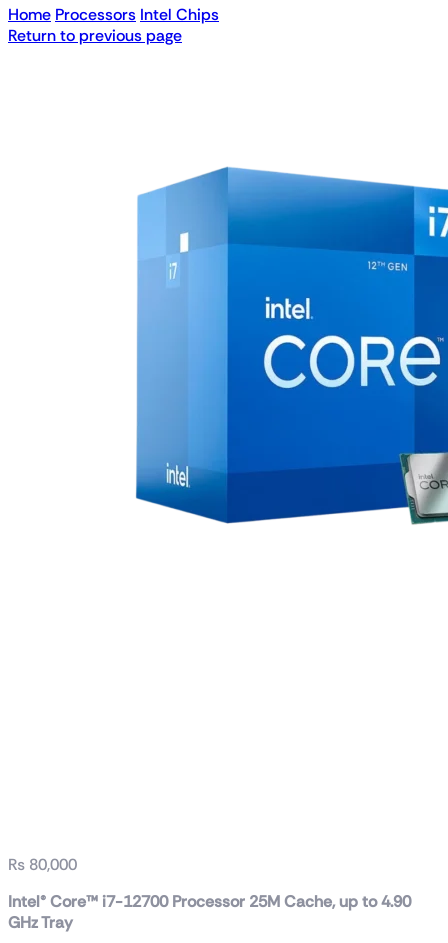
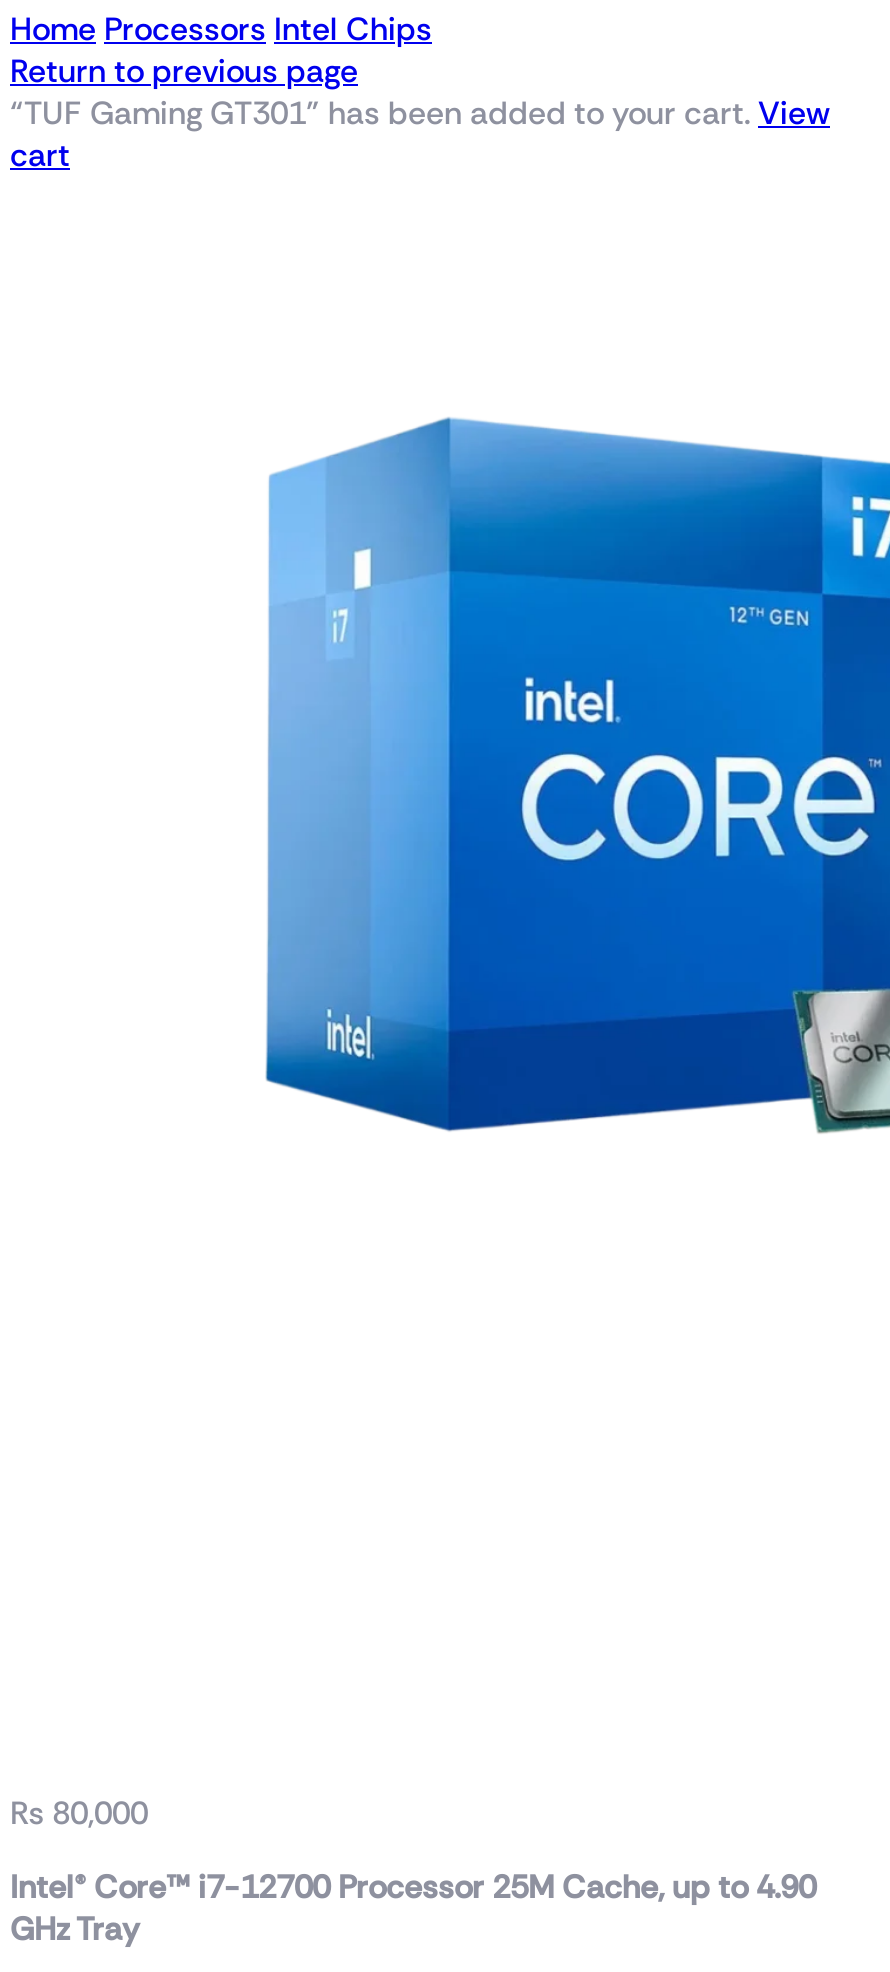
none -> [10,92,830,176] “TUF Gaming GT301” has been added to your cart. View | cart

